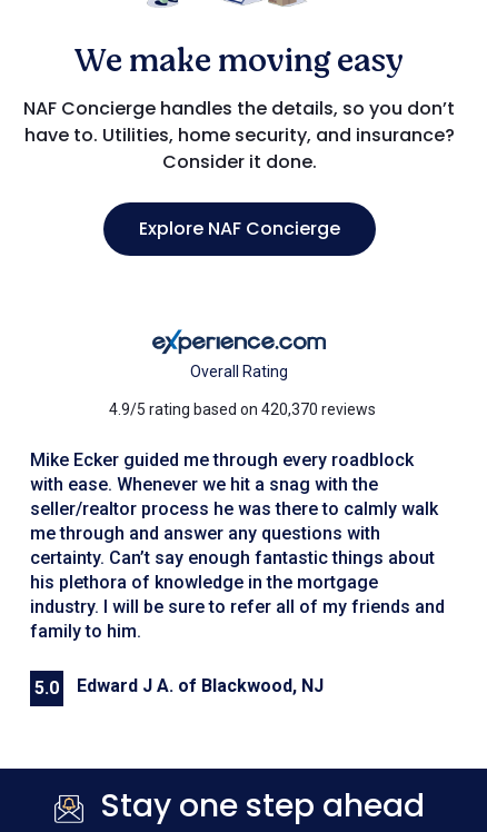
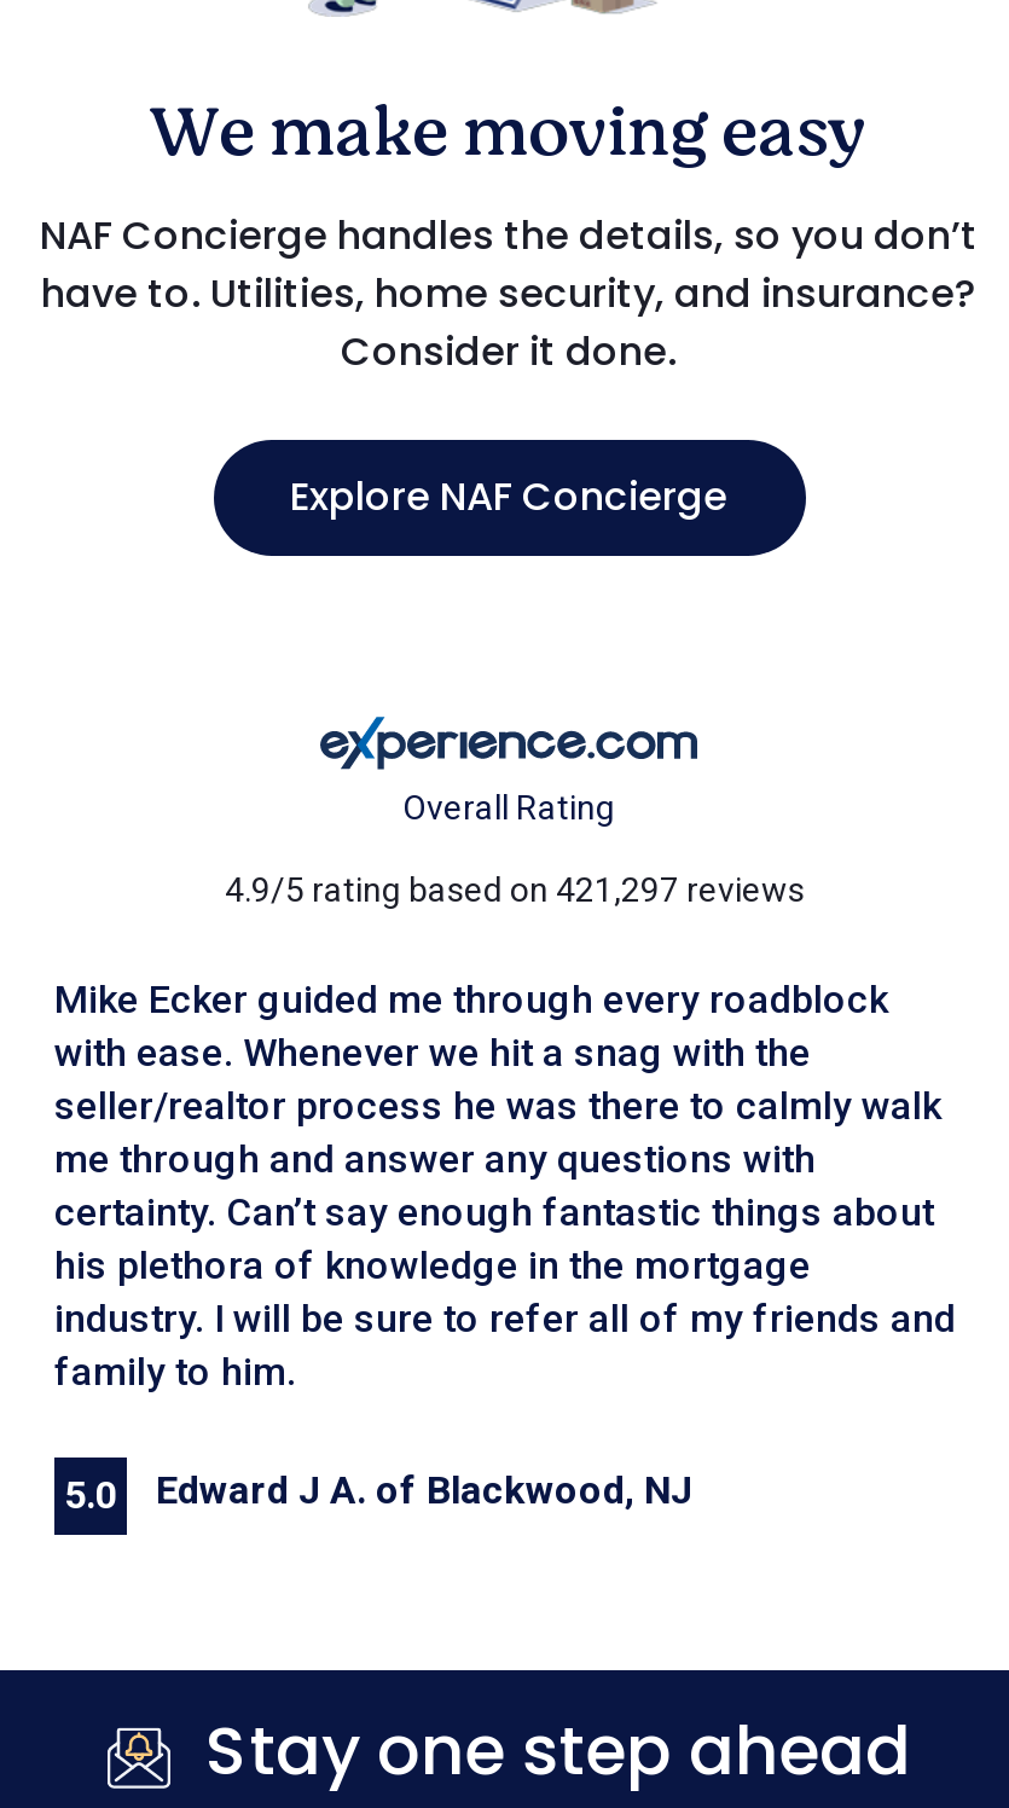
[108,401,375,419] 4.9/5 rating based on 420,370 reviews -> [225,871,805,910] 4.9/5 rating based on 421,297 reviews

